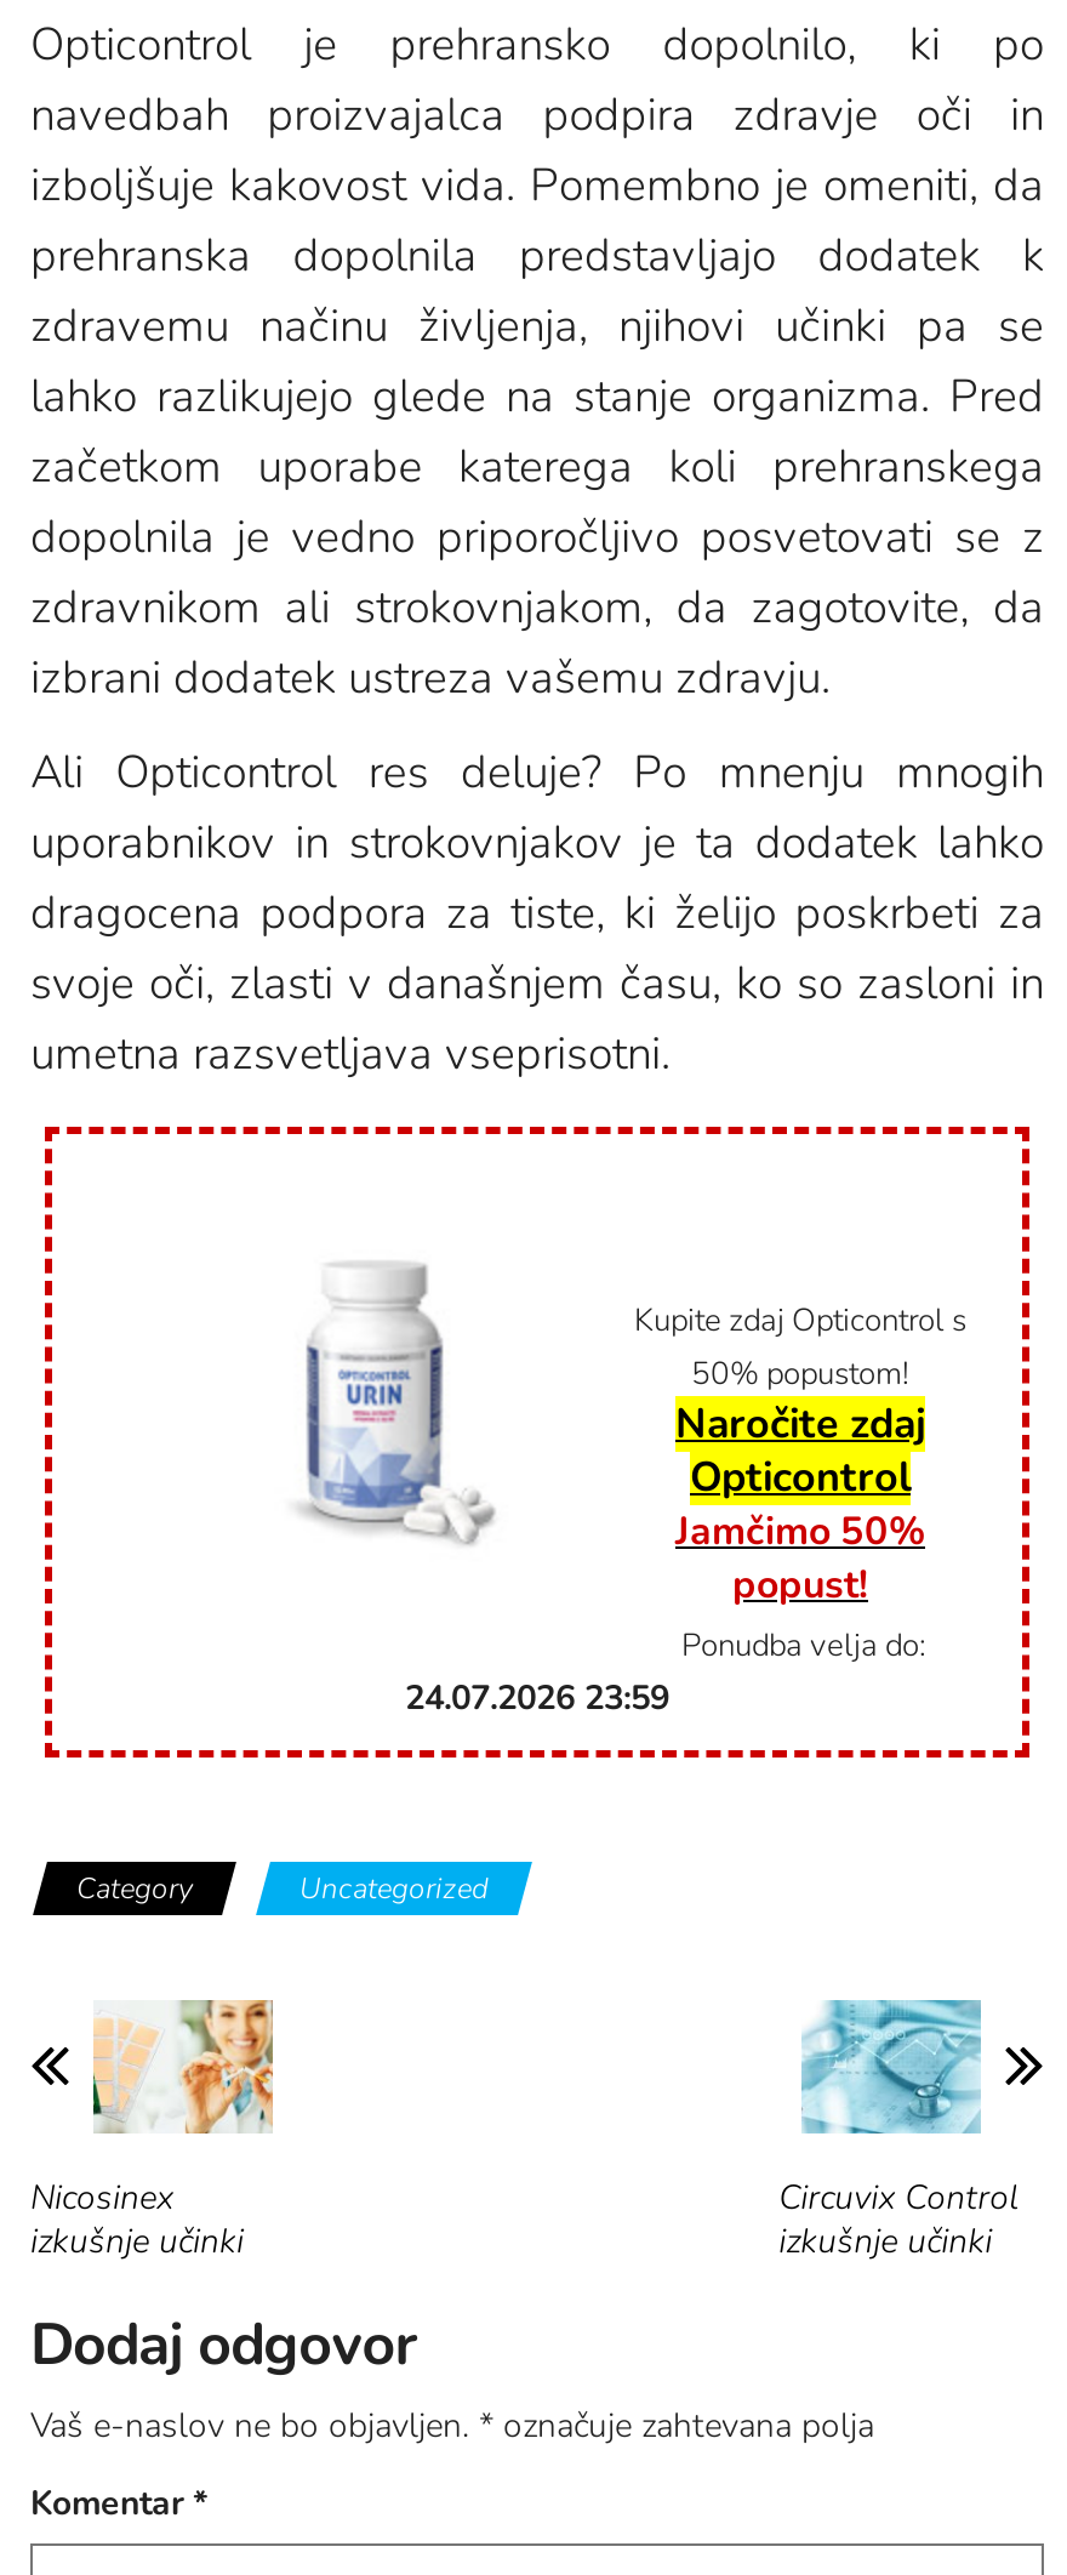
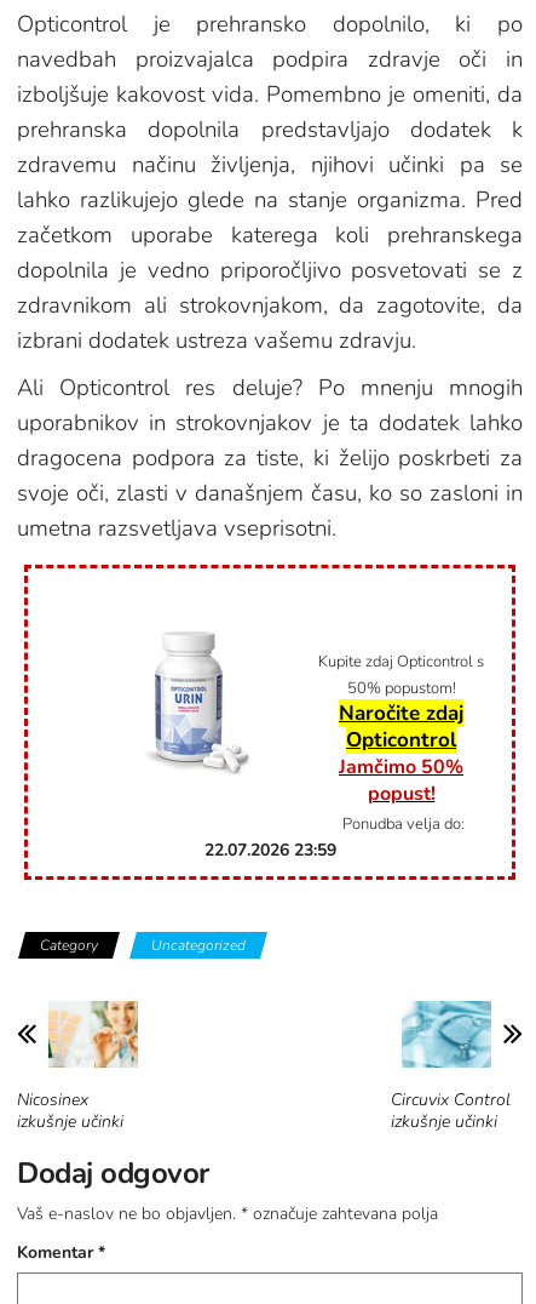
[405,1675,669,1721] 24.07.2026 23:59 -> [204,839,336,862] 22.07.2026 23:59

